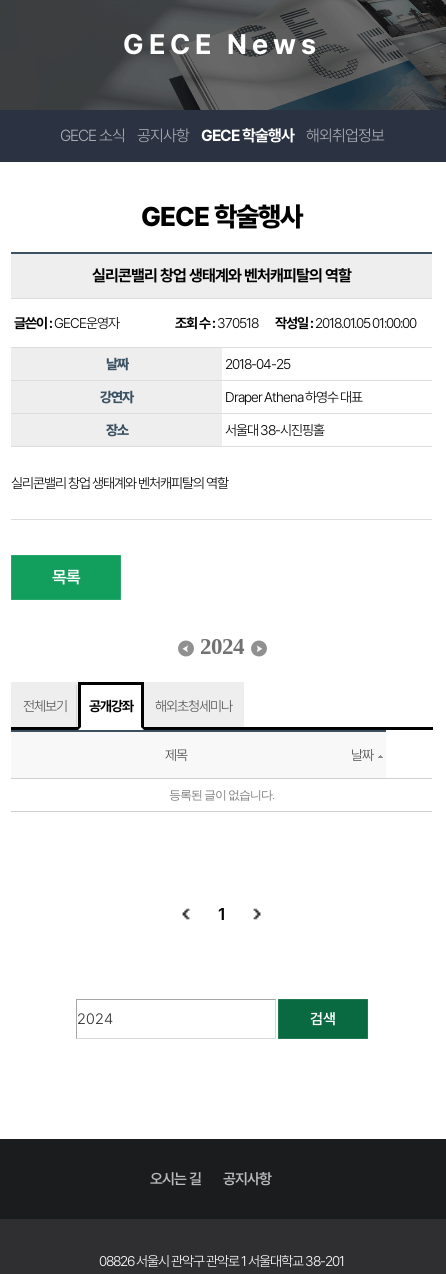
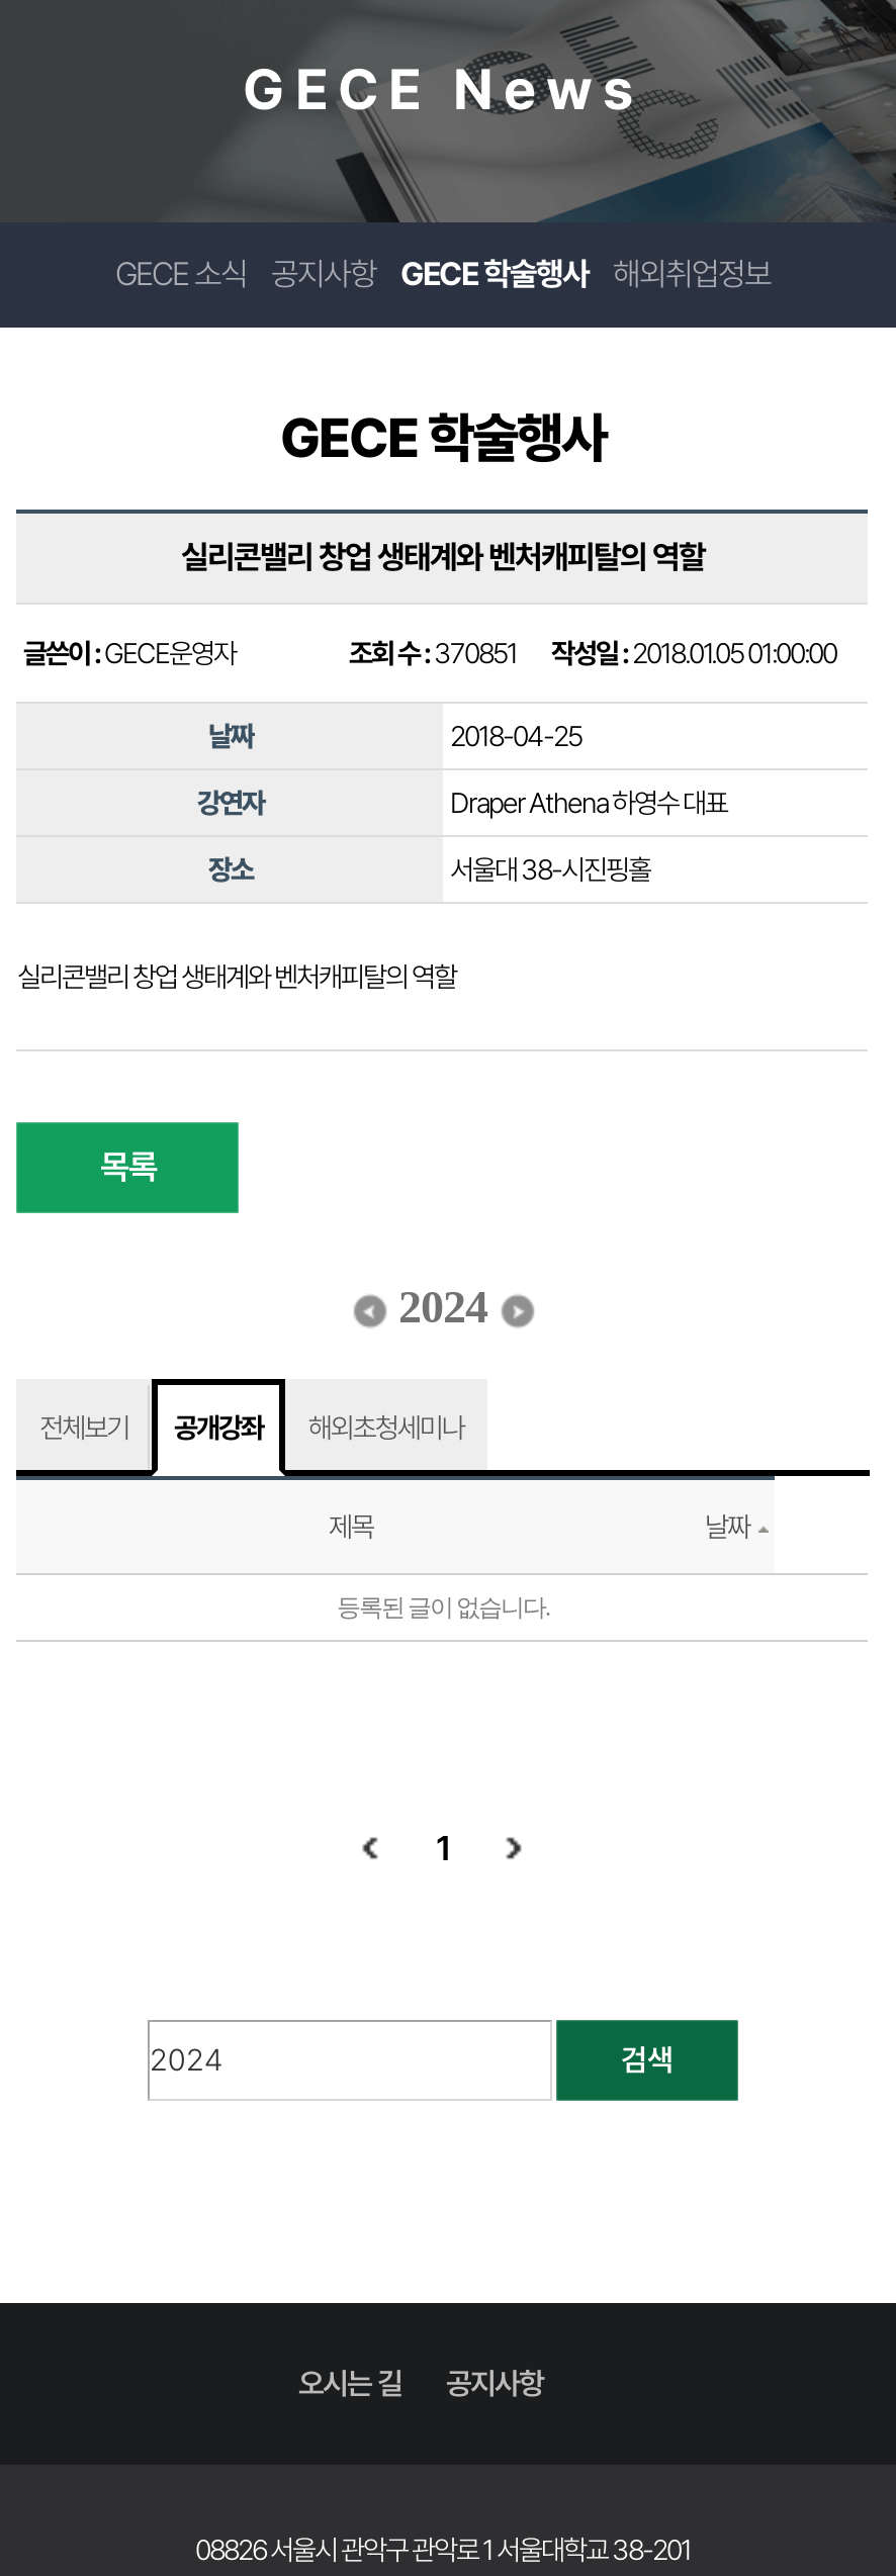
[175,315,416,331] 조회 수 : 370518 작성일 : 2018.01.05 01:00:00 -> [349,637,836,669] 조회 수 : 370851 작성일 : 2018.01.05 01:00:00

